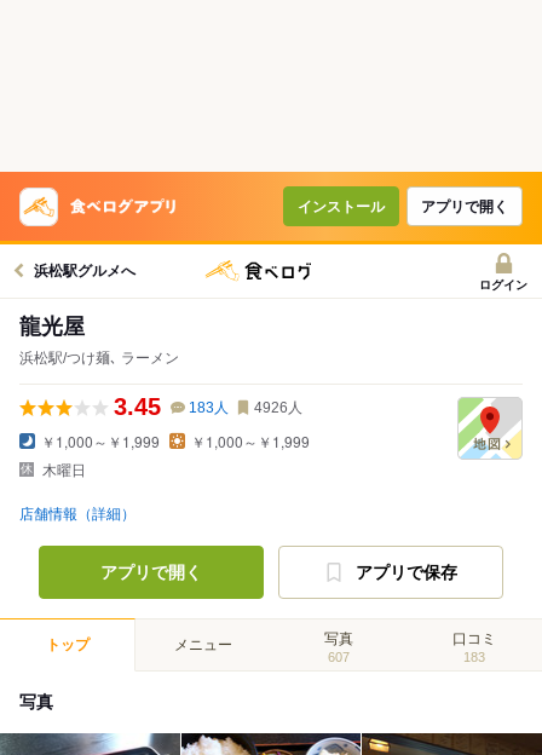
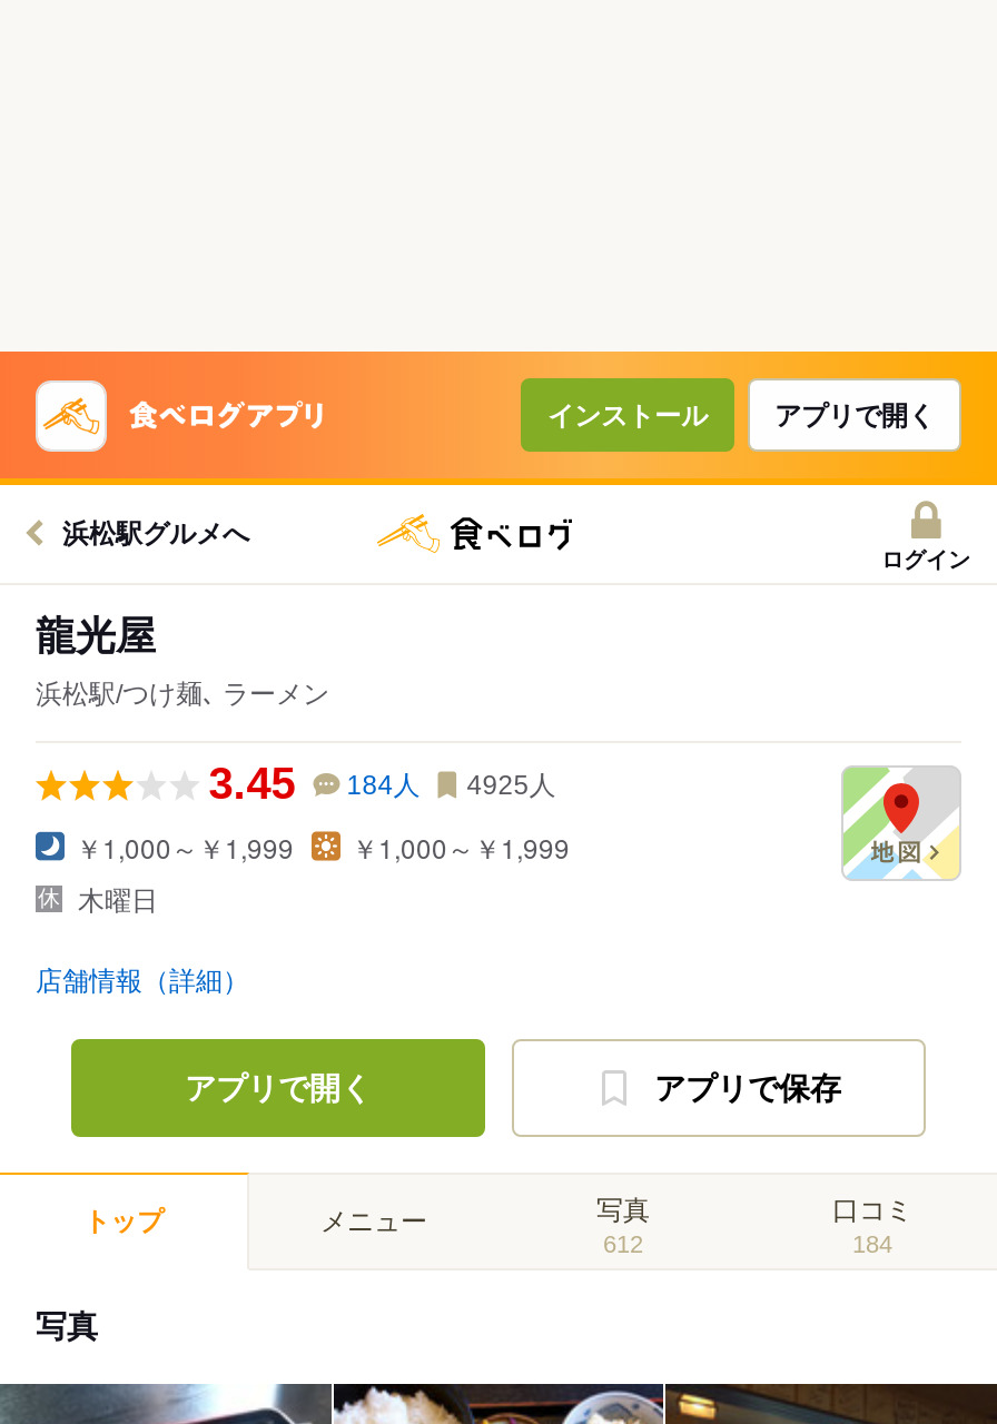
[188,399,228,416] 183人 -> [347,770,420,801] 184人
[254,399,302,416] 4926人 -> [467,770,556,801] 4925人
[328,650,350,664] 607 -> [603,1230,643,1257] 612
[463,650,485,664] 183 -> [852,1230,892,1257] 184

